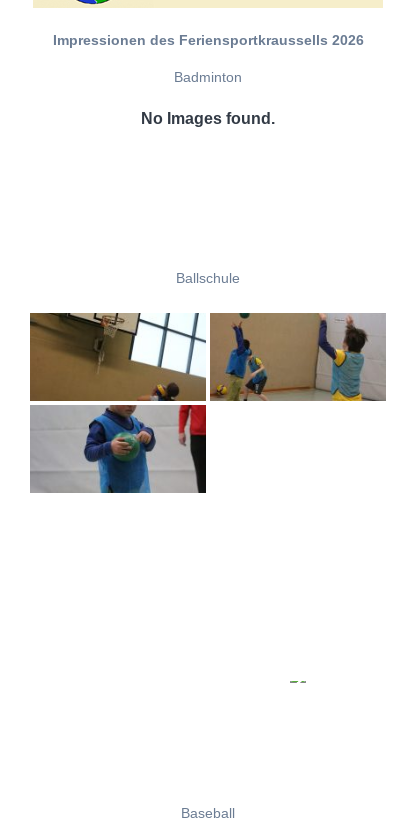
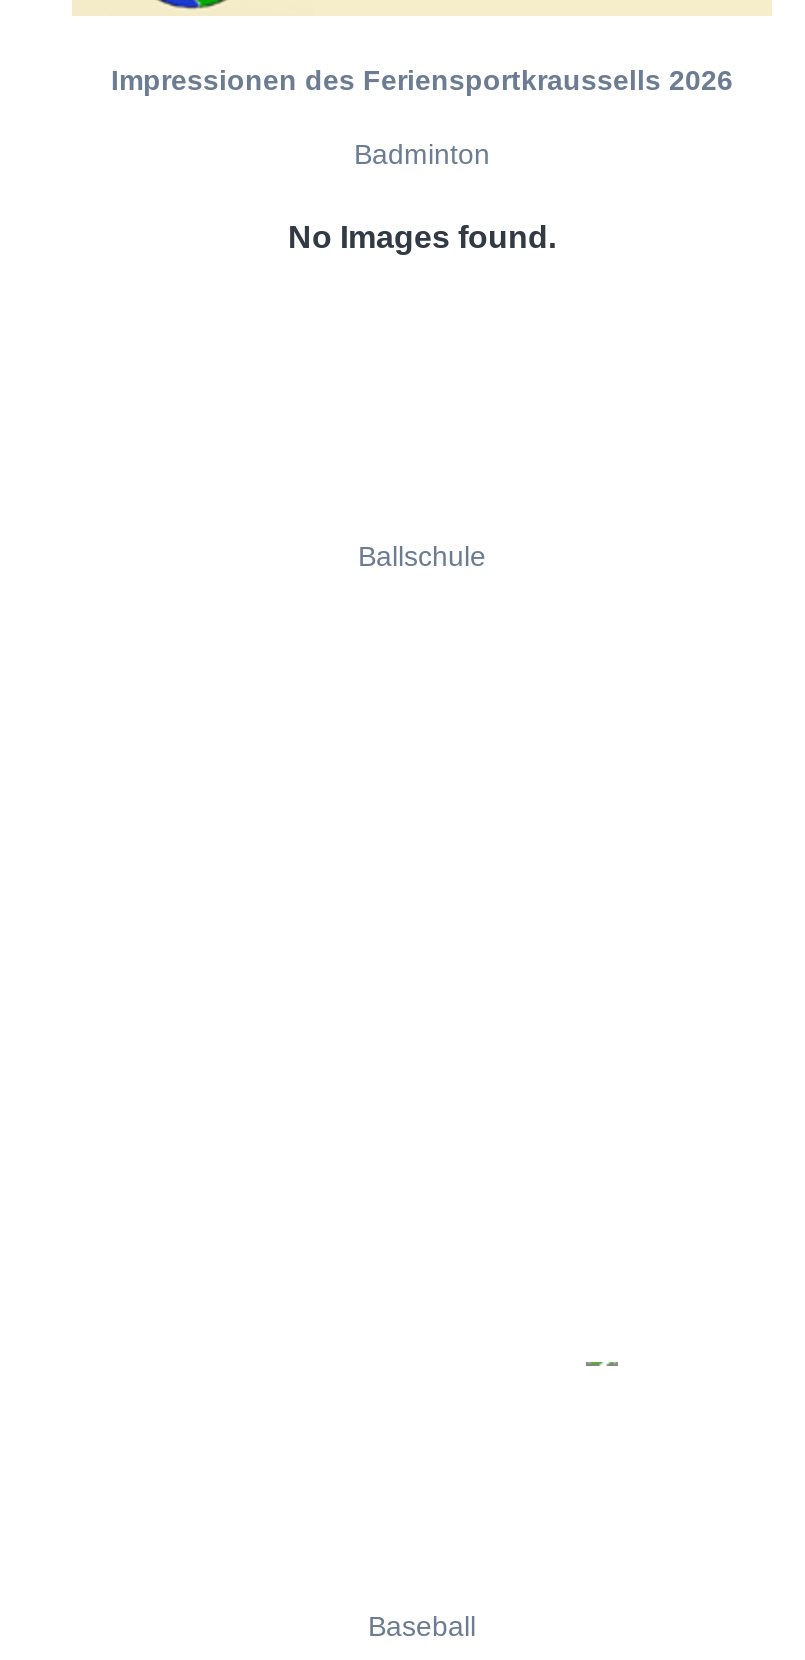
[29,312,387,494] [image] -> none

